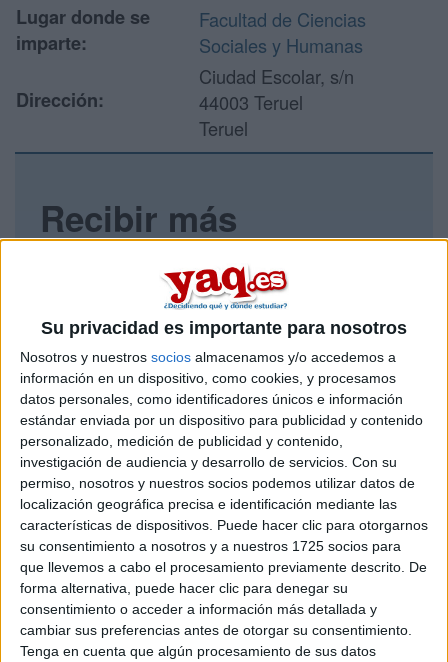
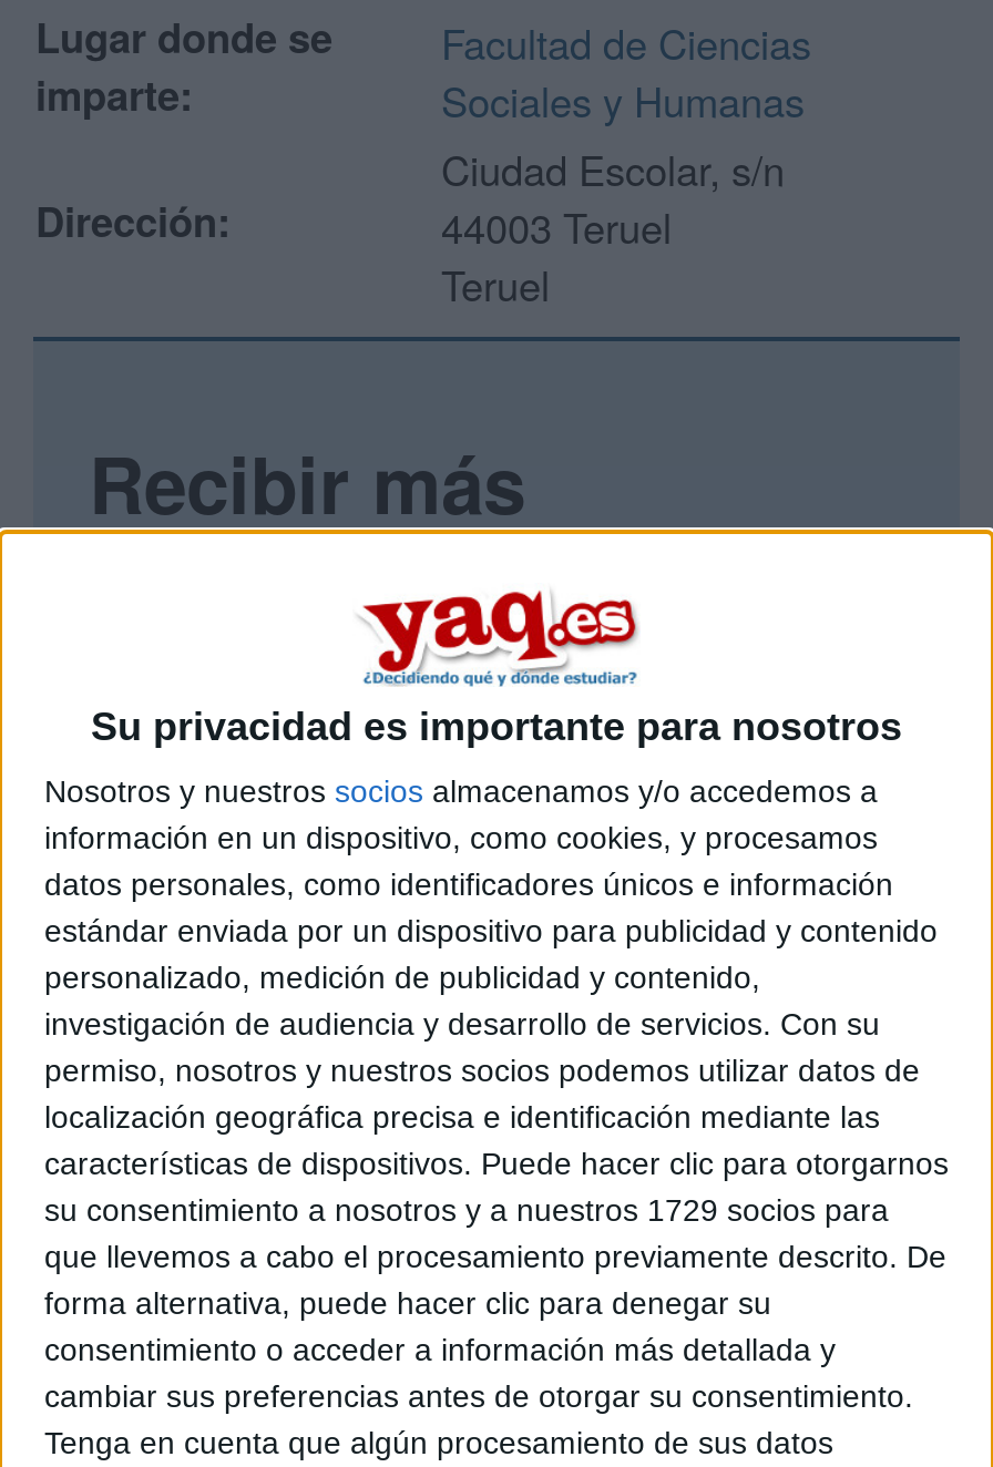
[20,538,401,554] su consentimiento a nosotros y a nuestros 1725 socios para -> [44,1192,889,1227] su consentimiento a nosotros y a nuestros 1729 socios para

